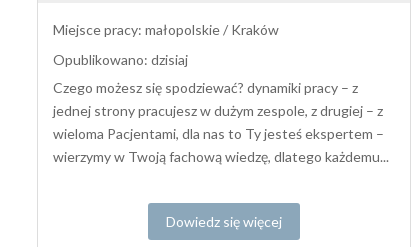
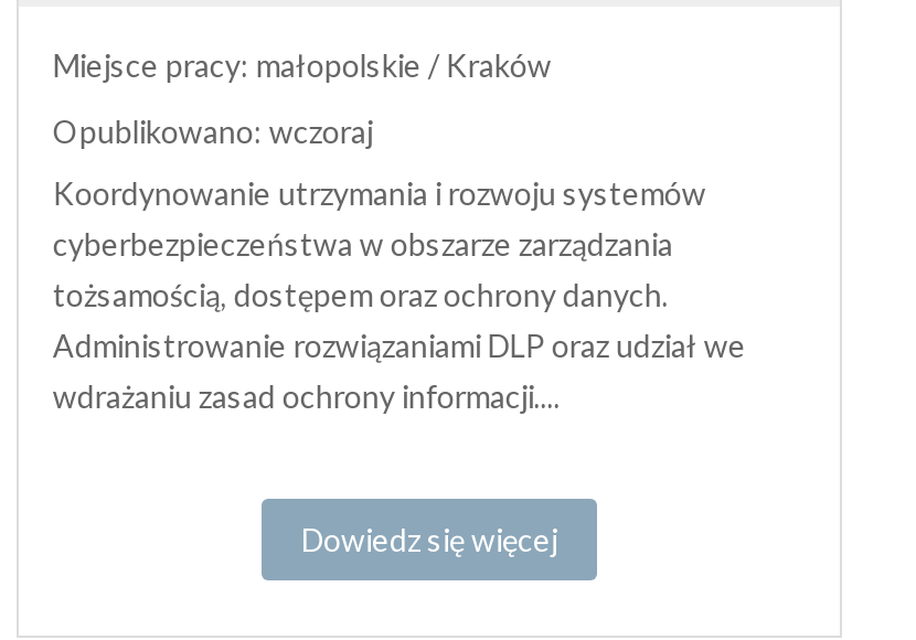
[53,51,188,68] Opublikowano: dzisiaj -> [53,113,373,151] Opublikowano: wczoraj
[53,79,389,165] Czego możesz się spodziewać? dynamiki pracy – z | jednej strony pracujesz w dużym zespole, z drugiej – z | wieloma Pacjentami, dla nas to Ty jesteś ekspertem – | wierzymy w Twoją fachową wiedzę, dlatego każdemu... -> [53,175,746,416] Koordynowanie utrzymania i rozwoju systemów | cyberbezpieczeństwa w obszarze zarządzania | tożsamością, dostępem oraz ochrony danych. | Administrowanie rozwiązaniami DLP oraz udział we | wdrażaniu zasad ochrony informacji....

